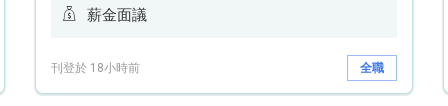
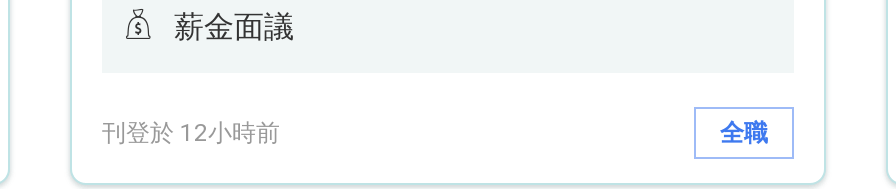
[51,60,140,74] 刊登於 18小時前 -> [102,118,280,146] 刊登於 12小時前

